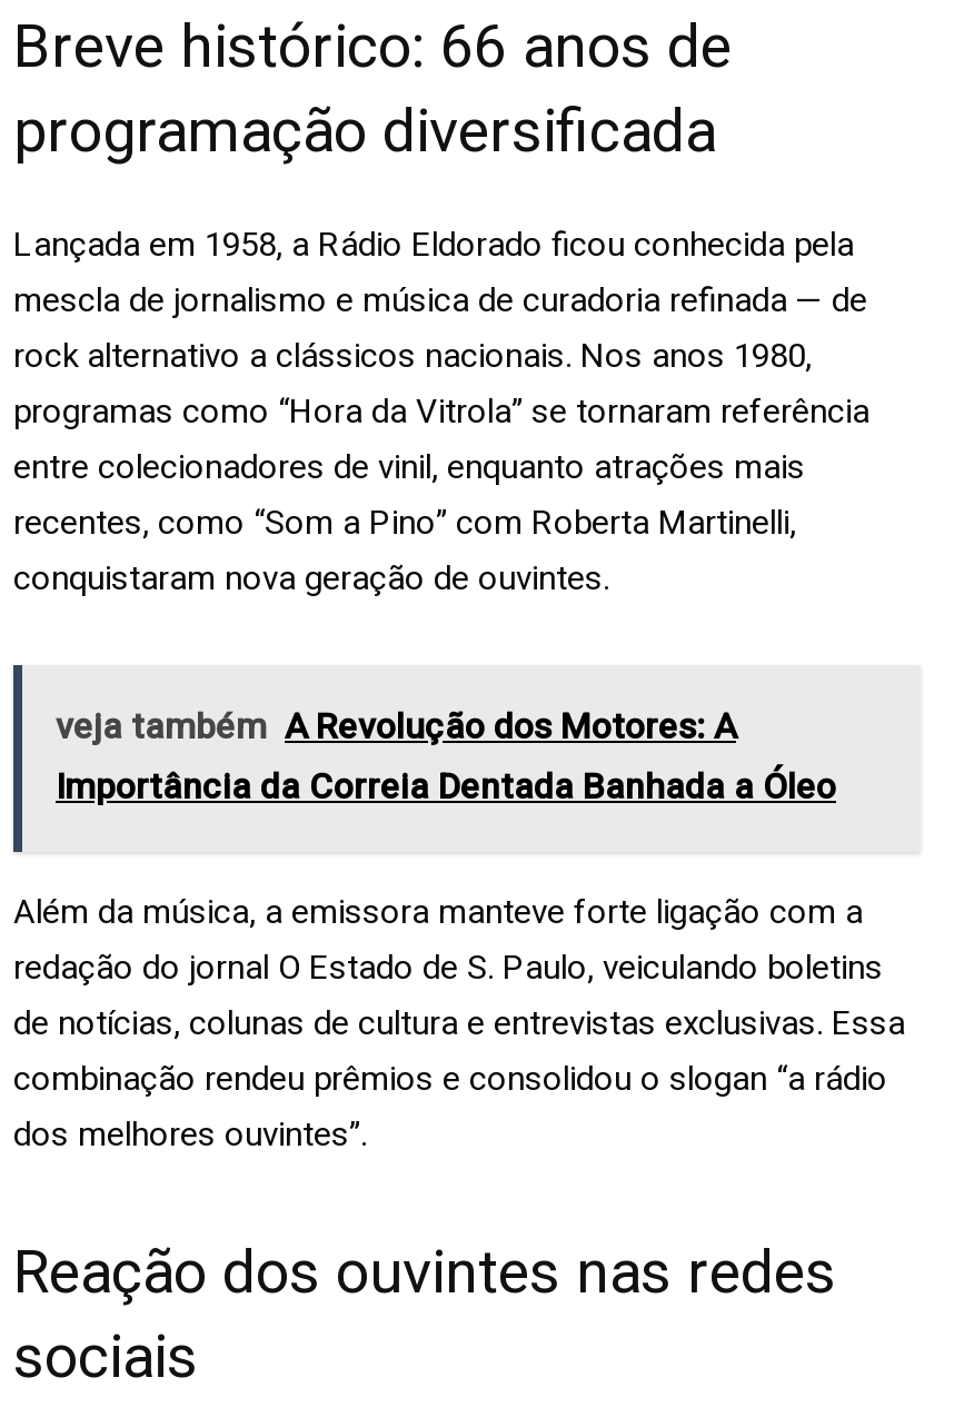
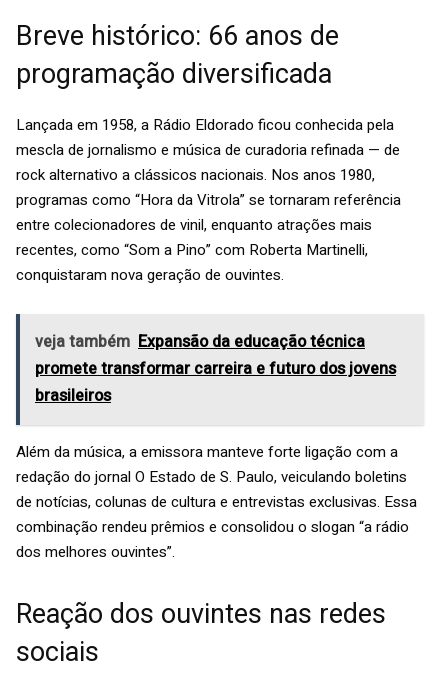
[56,700,836,814] veja também A Revolução dos Motores: A | Importância da Correia Dentada Banhada a Óleo -> [35,330,396,408] veja também Expansão da educação técnica | promete transformar carreira e futuro dos jovens | brasileiros

